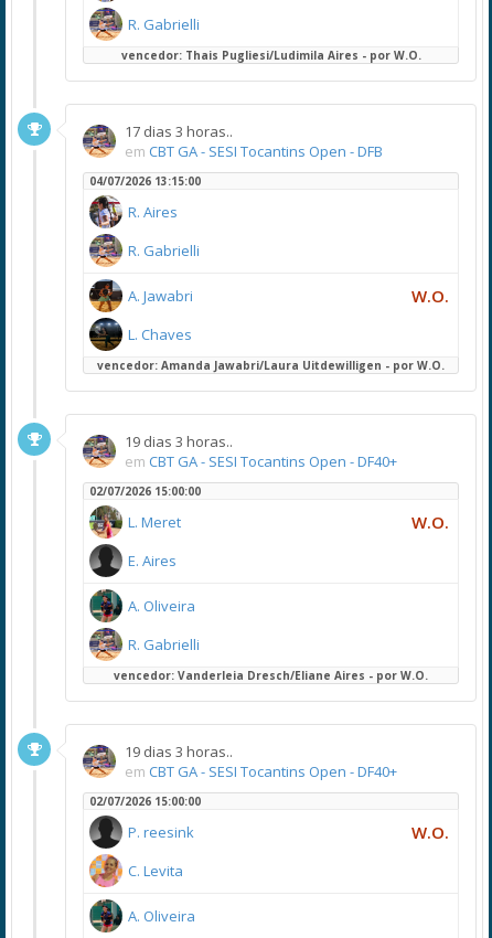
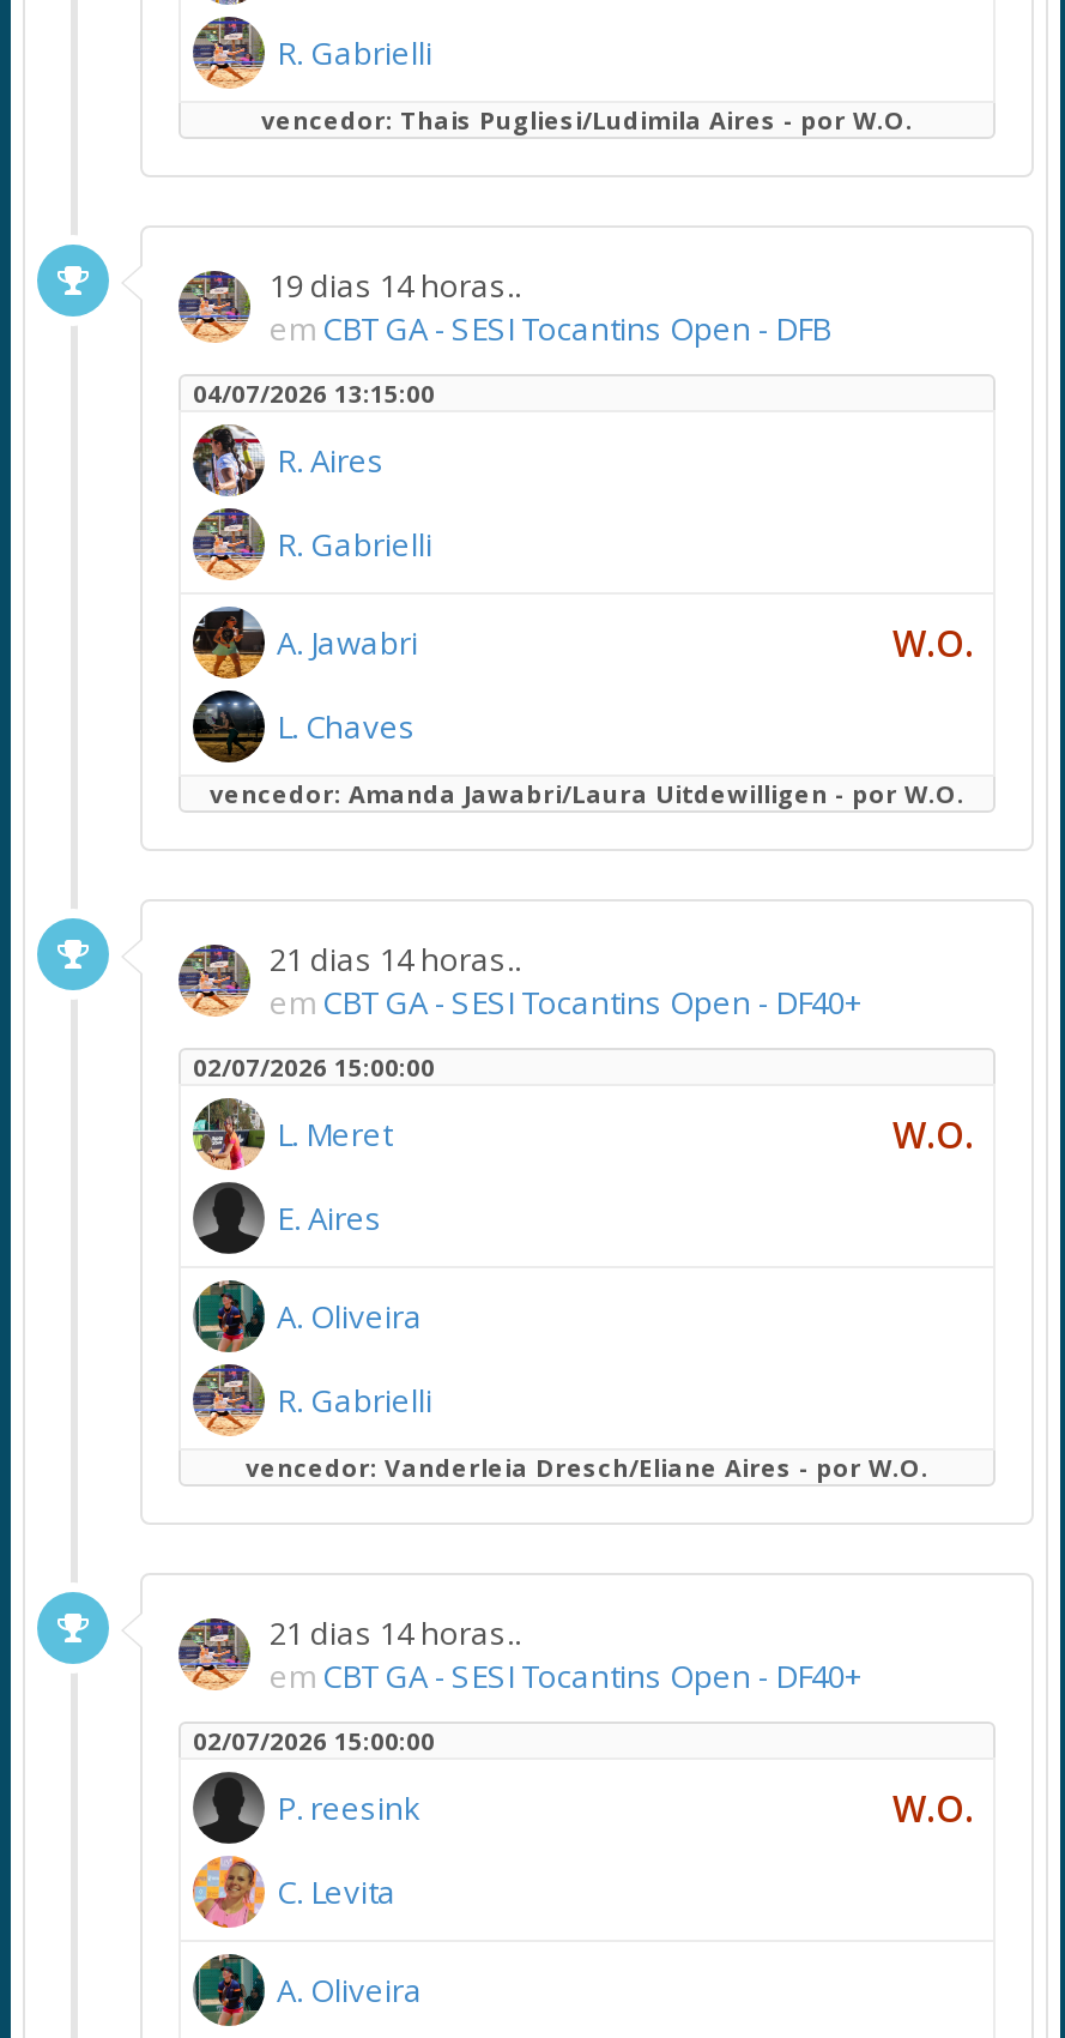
[125,121,233,141] 17 dias 3 horas.. -> [270,264,521,307] 19 dias 14 horas..
[125,431,233,451] 19 dias 3 horas.. -> [270,937,521,981] 21 dias 14 horas..
[125,742,233,761] 19 dias 3 horas.. -> [270,1611,521,1654] 21 dias 14 horas..

